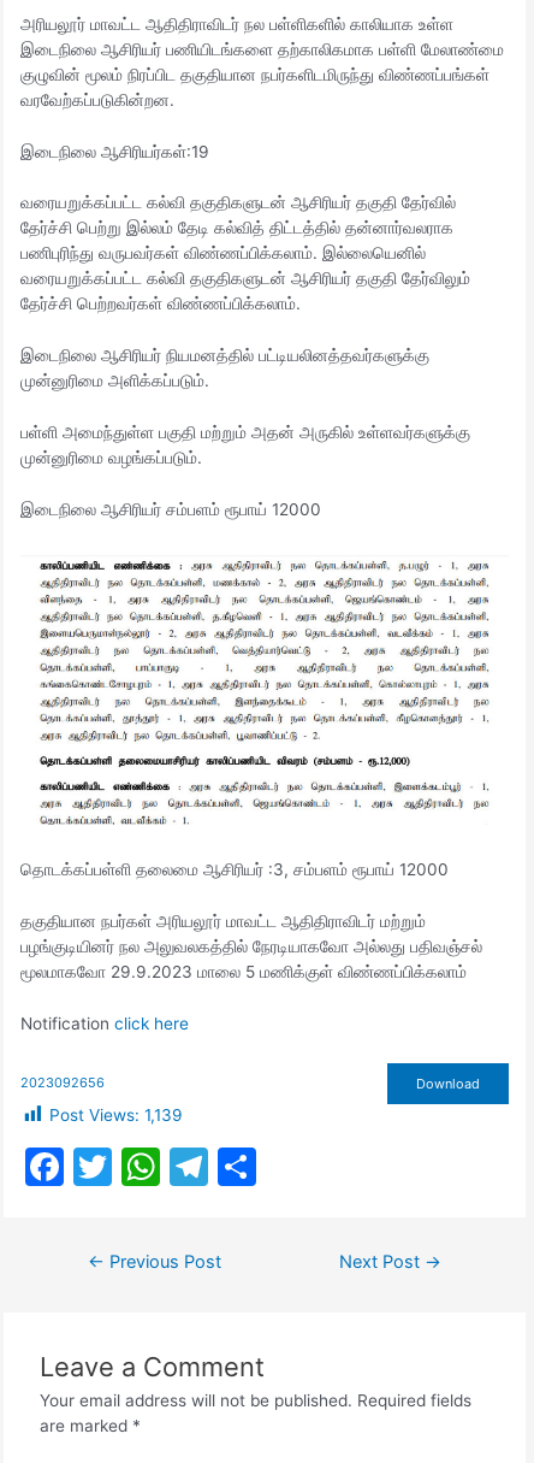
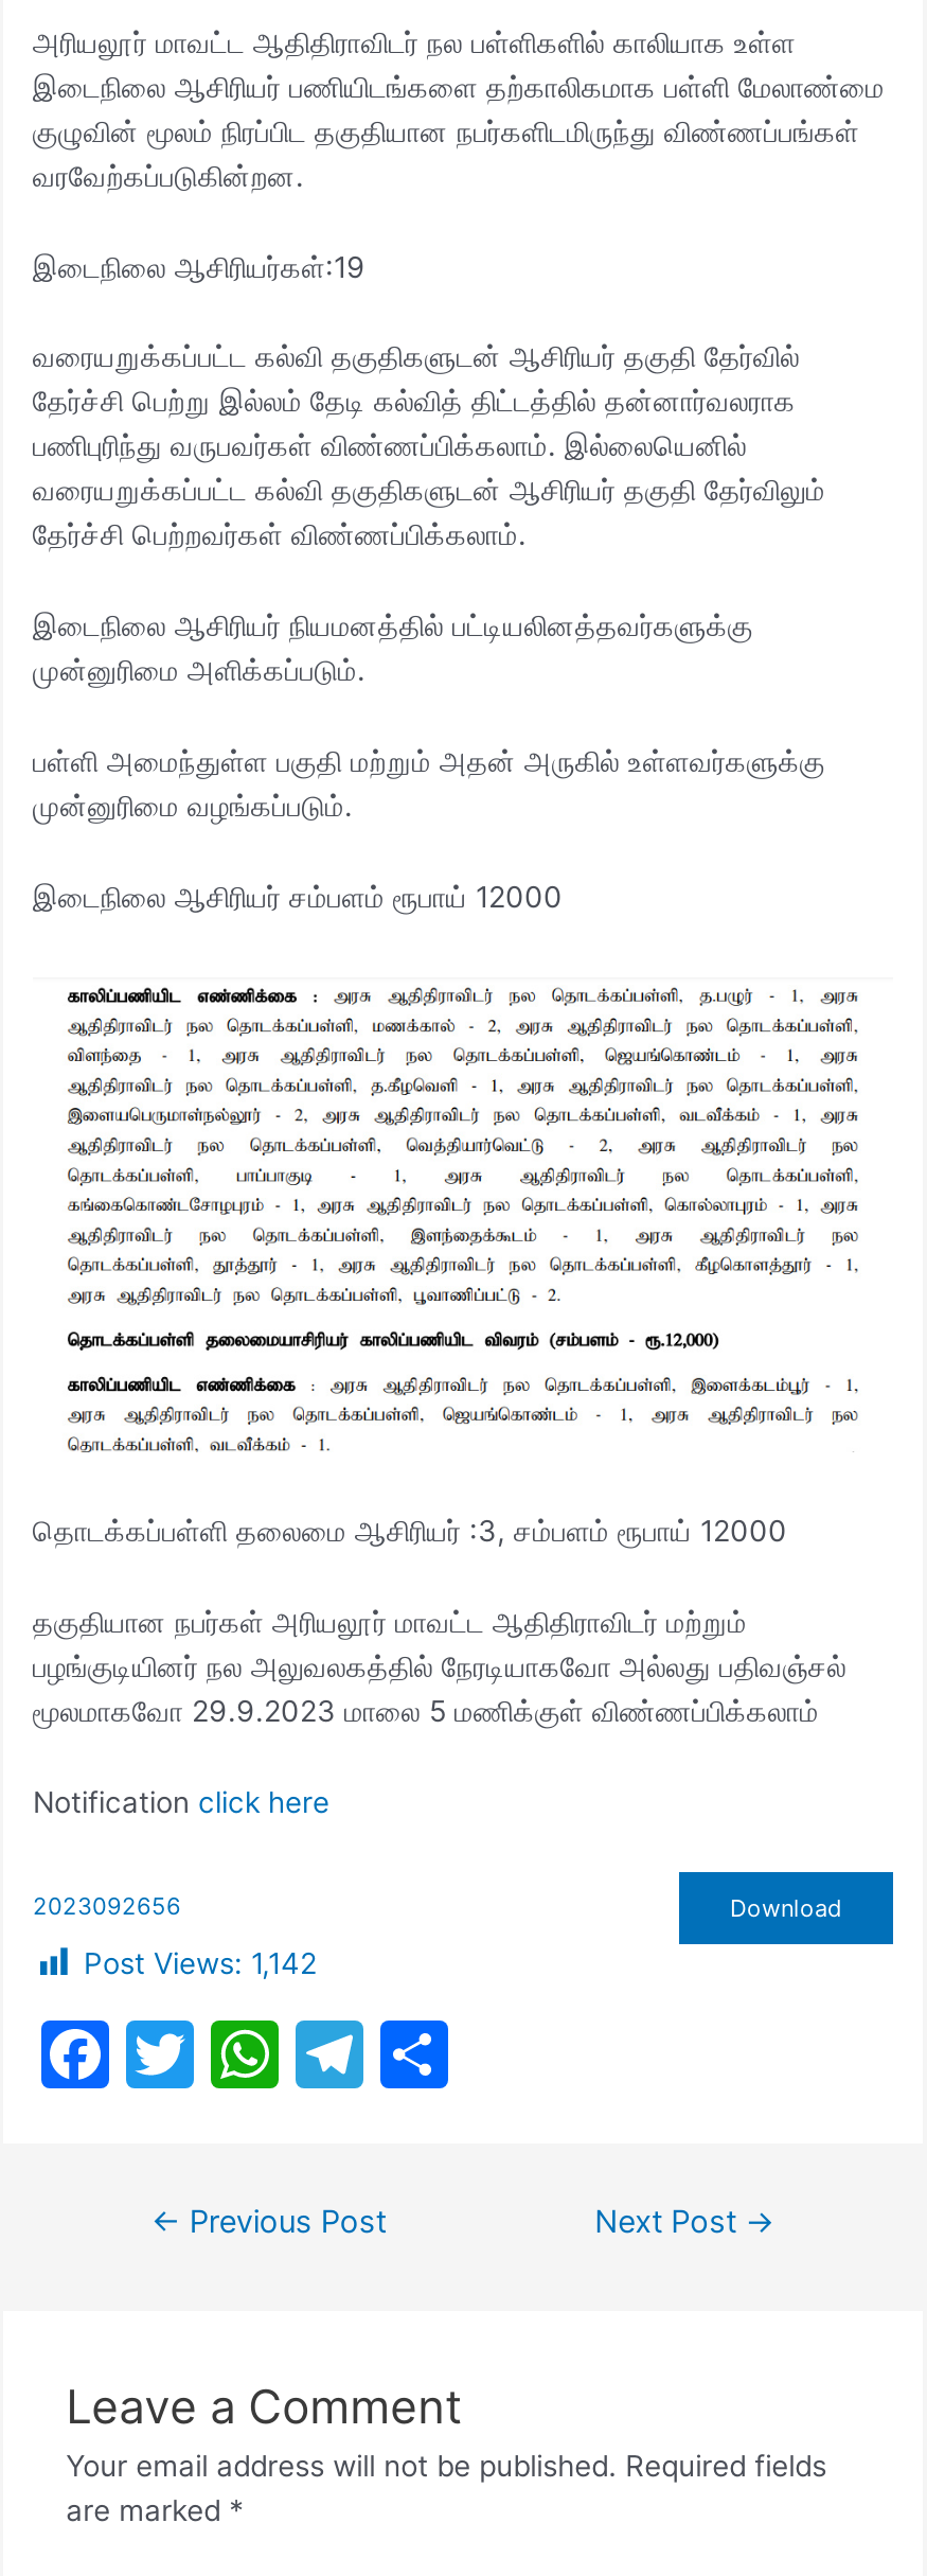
[49,1105,183,1125] Post Views: 1,139 -> [84,1946,317,1980] Post Views: 1,142

